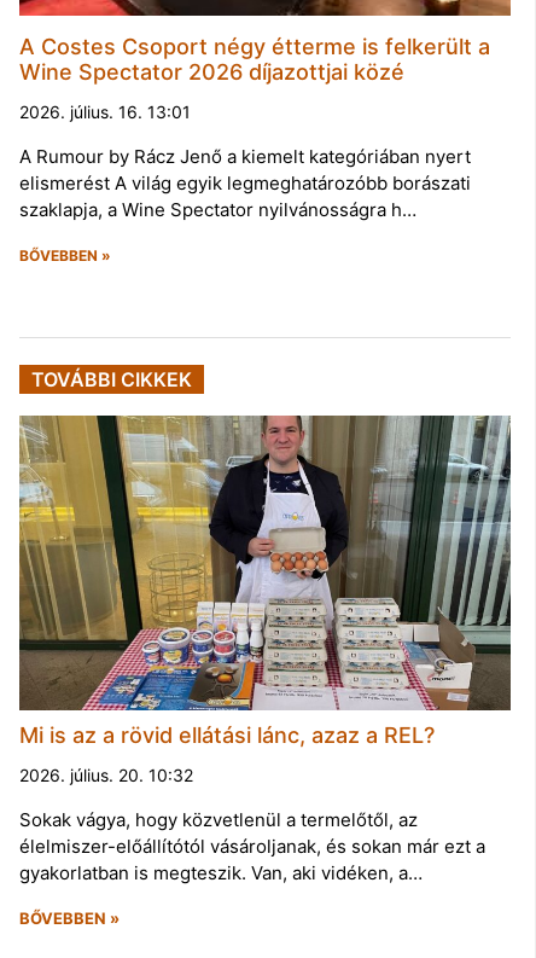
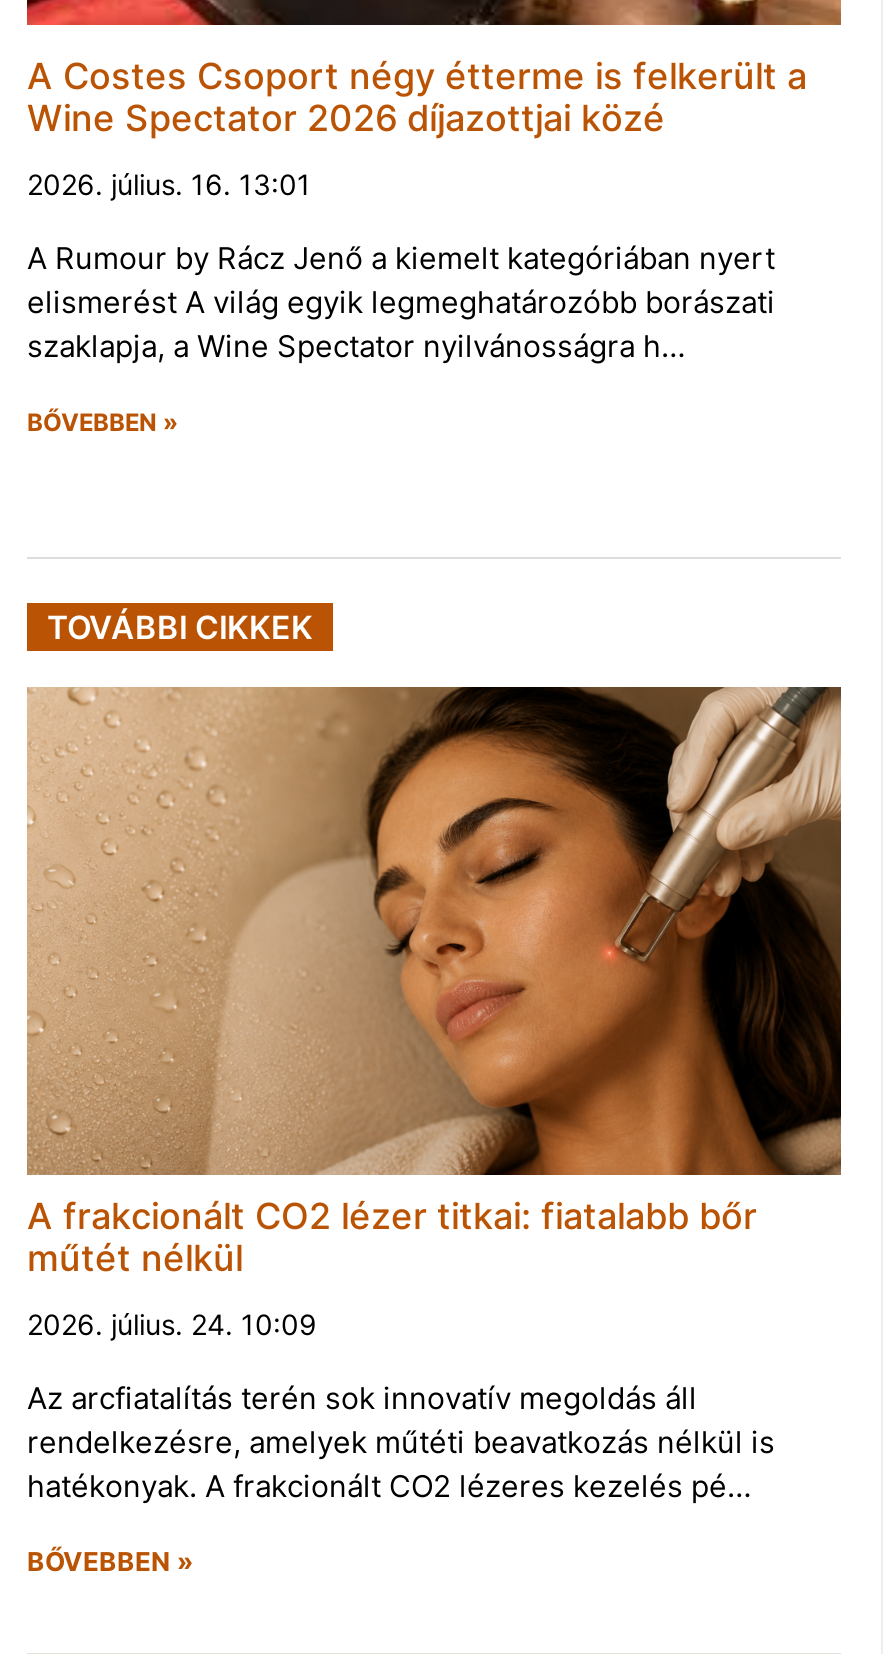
[18,414,512,748] [image] | Mi is az a rövid ellátási lánc, azaz a REL? -> [27,686,843,1280] [image] | A frakcionált CO2 lézer titkai: fiatalabb bőr | műtét nélkül
[19,765,193,785] 2026. július. 20. 10:32 -> [27,1308,317,1342] 2026. július. 24. 10:09
[19,808,485,884] Sokak vágya, hogy közvetlenül a termelőtől, az | élelmiszer-előállítótól vásároljanak, és sokan már ezt a | gyakorlatban is megteszik. Van, aki vidéken, a… -> [27,1380,775,1506] Az arcfiatalítás terén sok innovatív megoldás áll | rendelkezésre, amelyek műtéti beavatkozás nélkül is | hatékonyak. A frakcionált CO2 lézeres kezelés pé…

